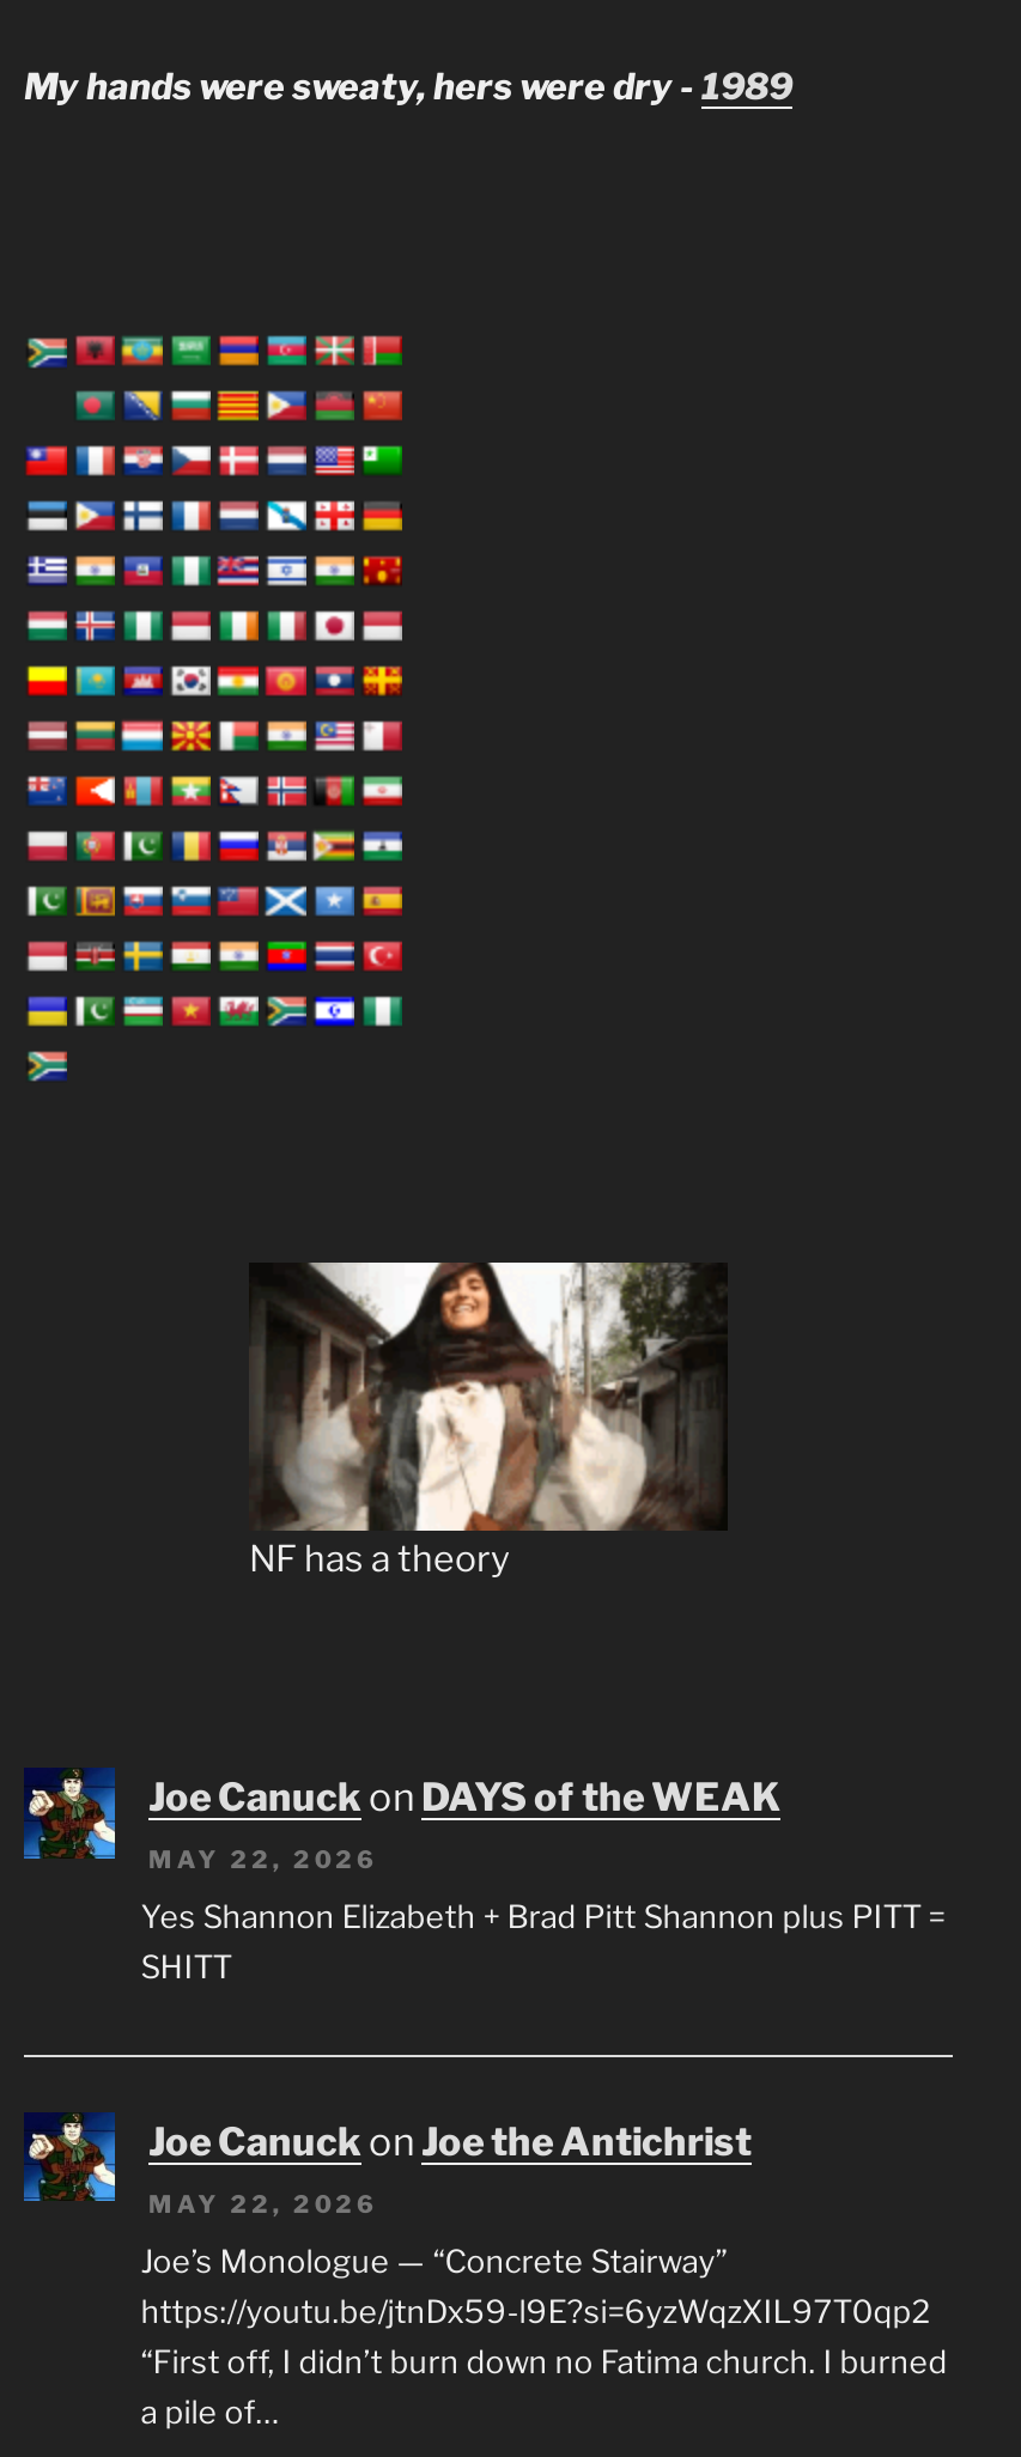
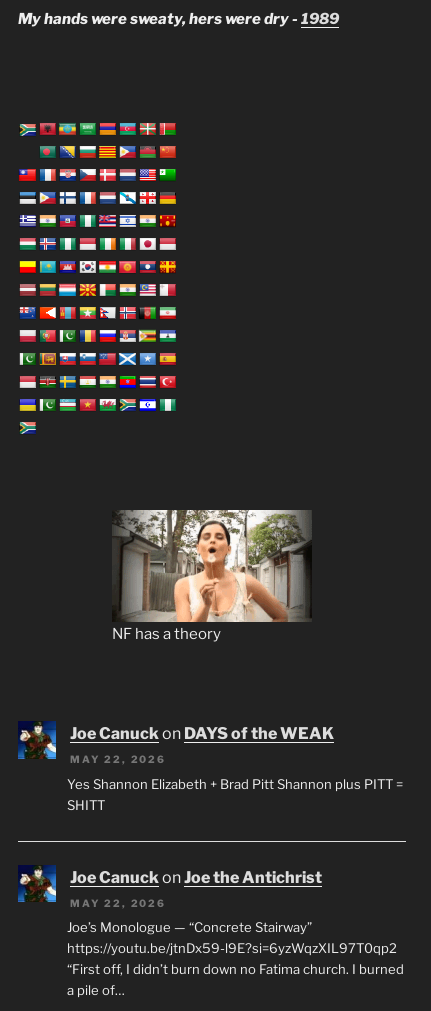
[251,1260,725,1533] [image] -> [113,509,312,623] [image]

